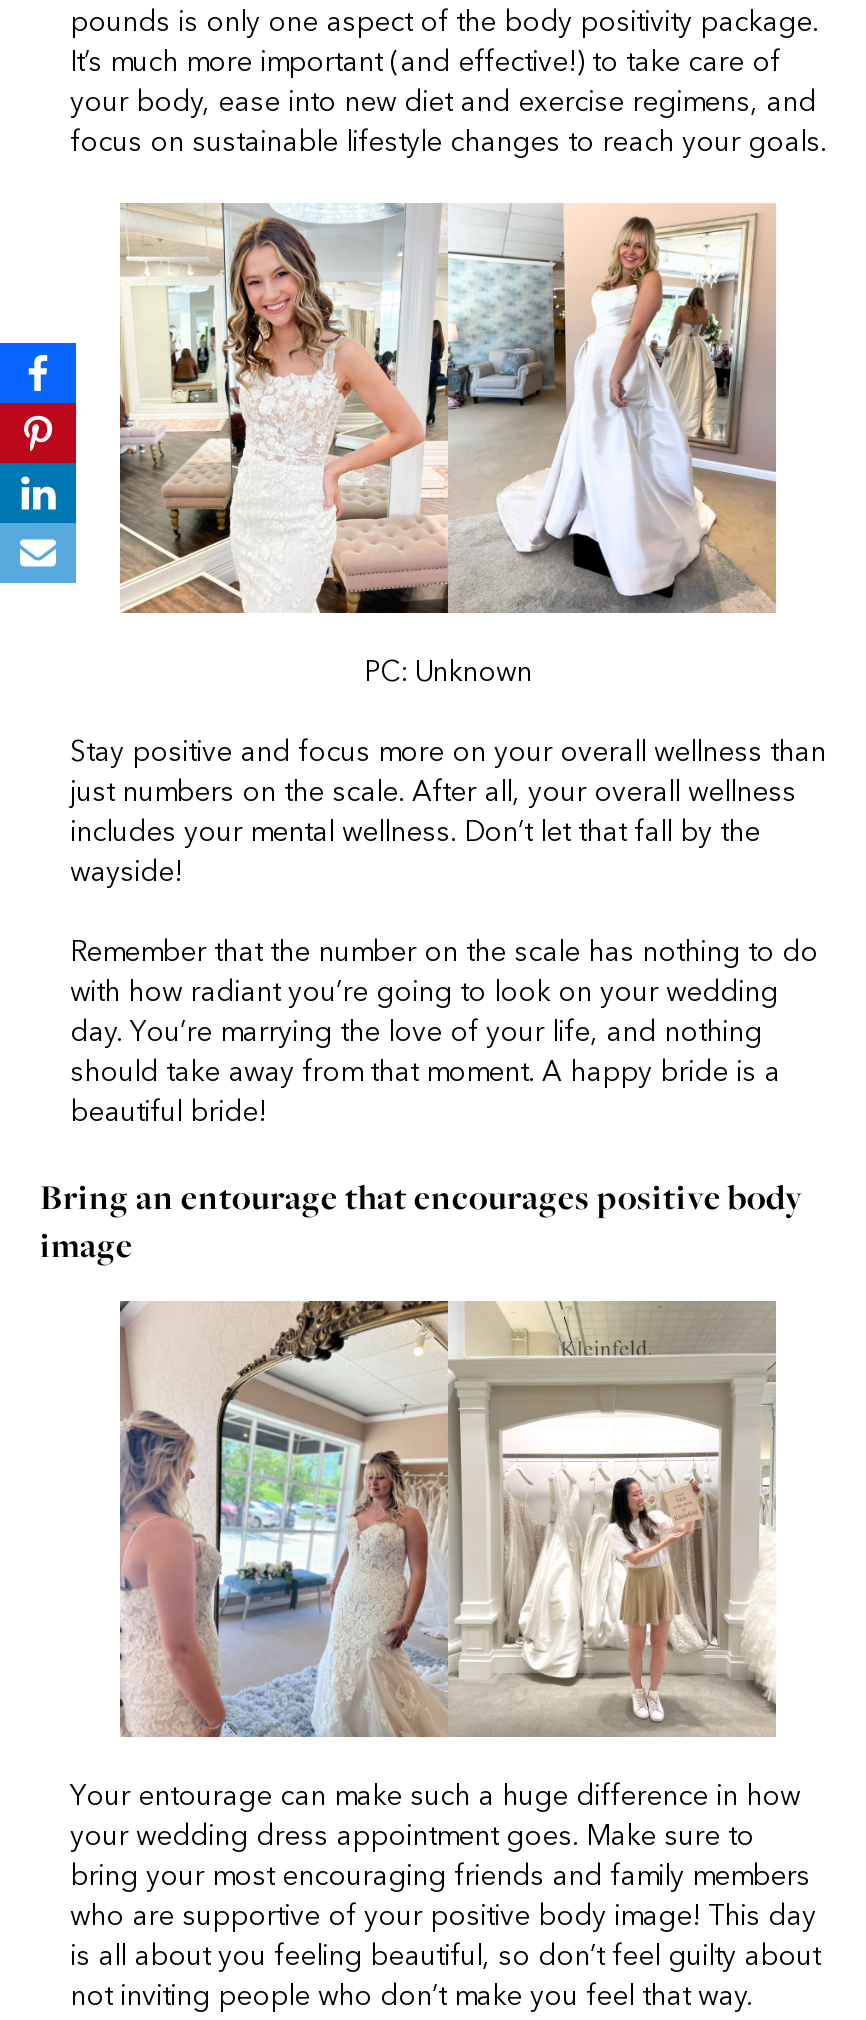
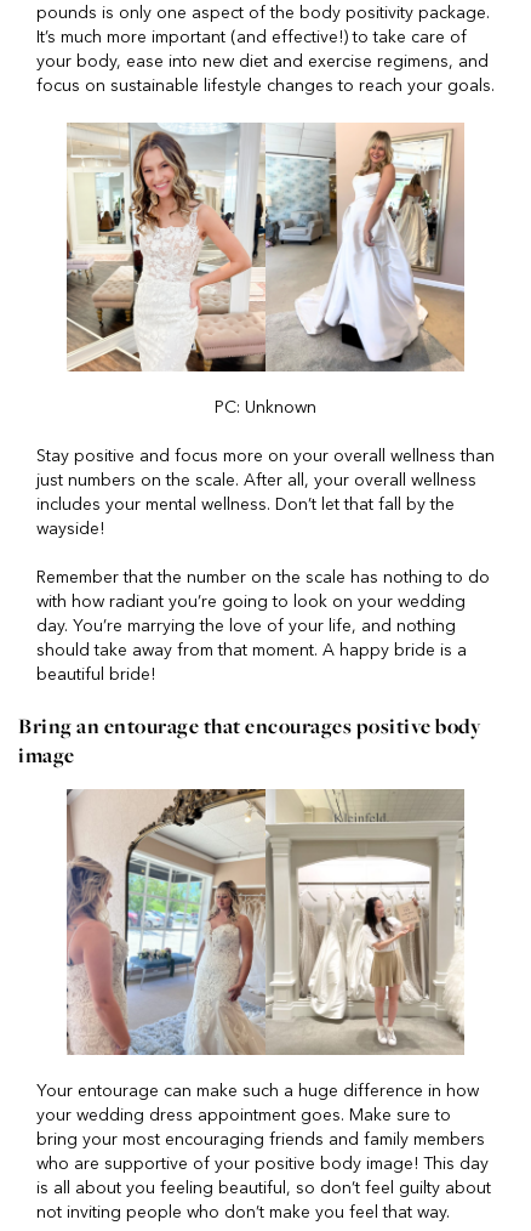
[6,340,78,586] [image] -> none

